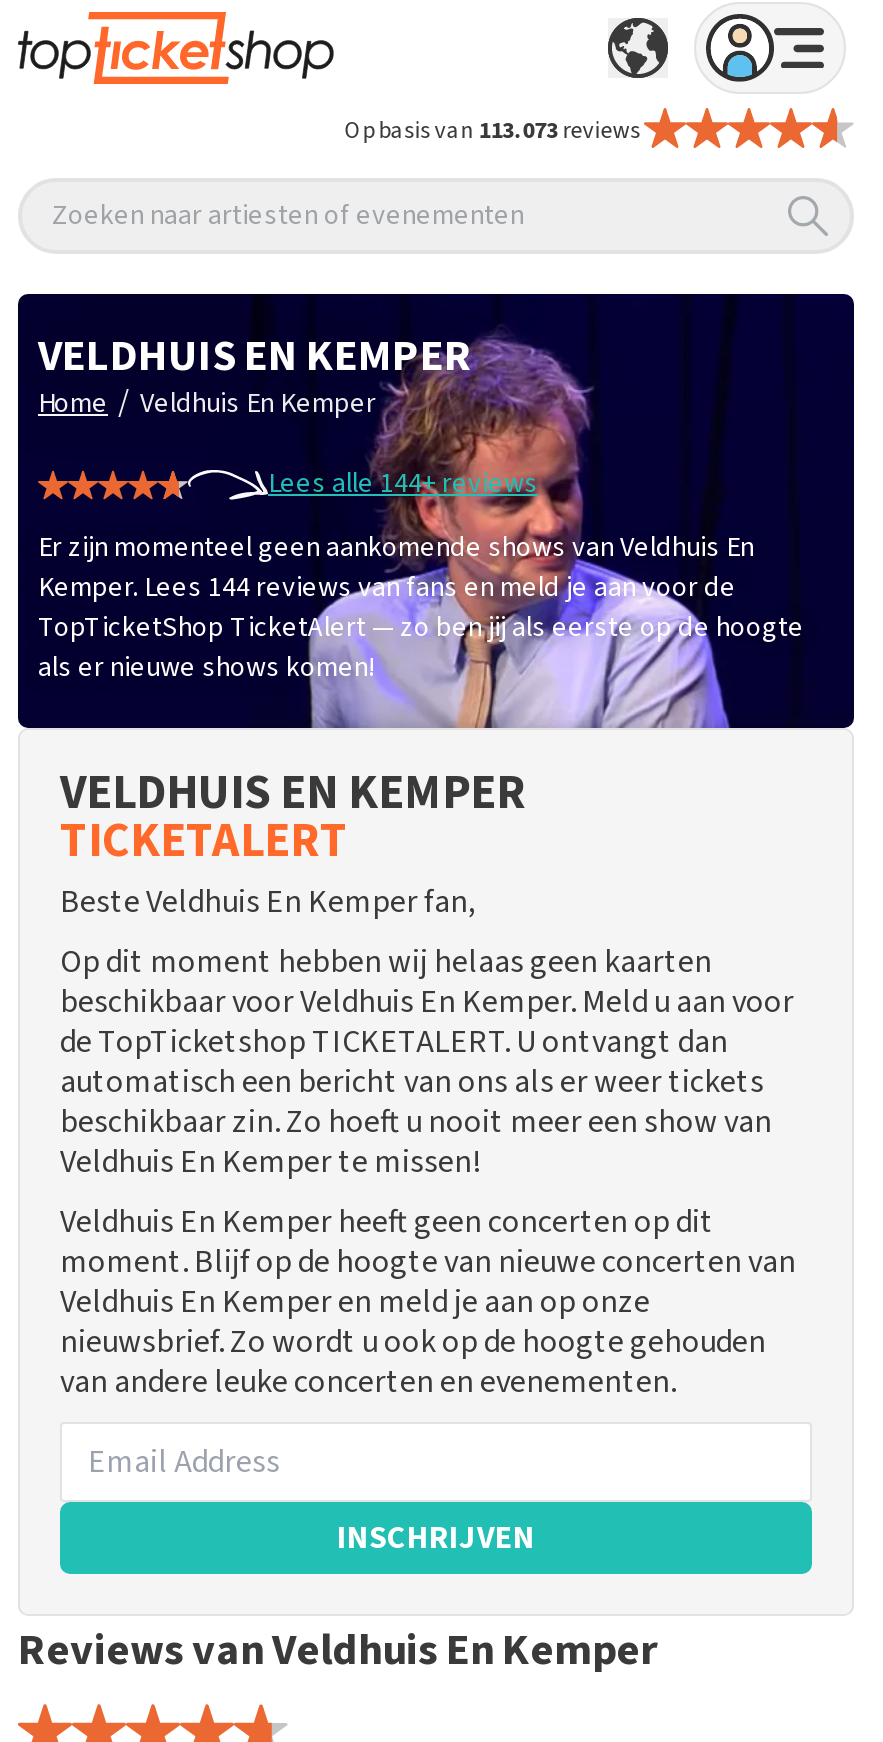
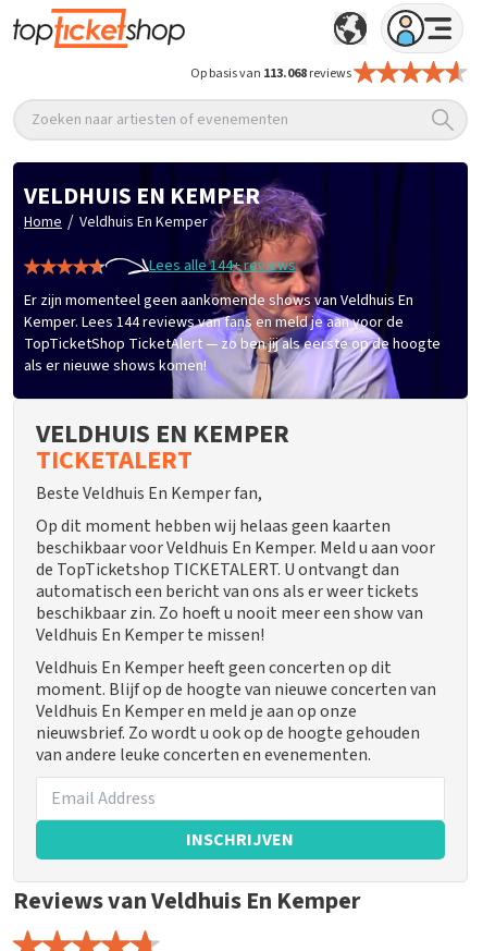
[344,114,640,148] Op basis van 113.073 reviews -> [191,64,352,83] Op basis van 113.068 reviews

